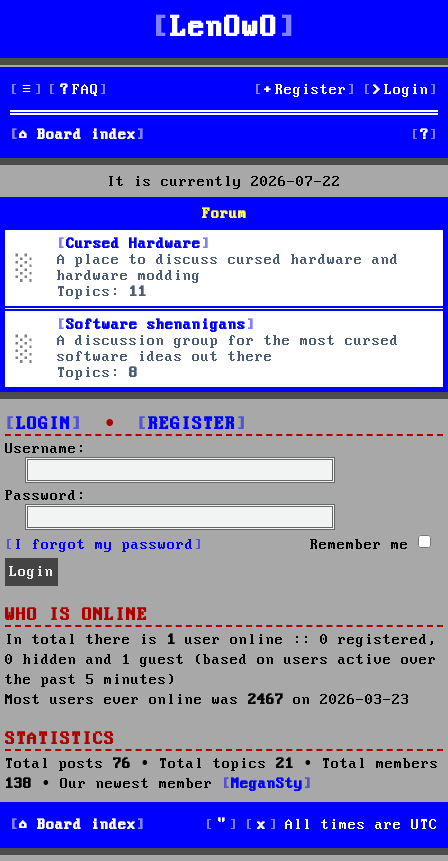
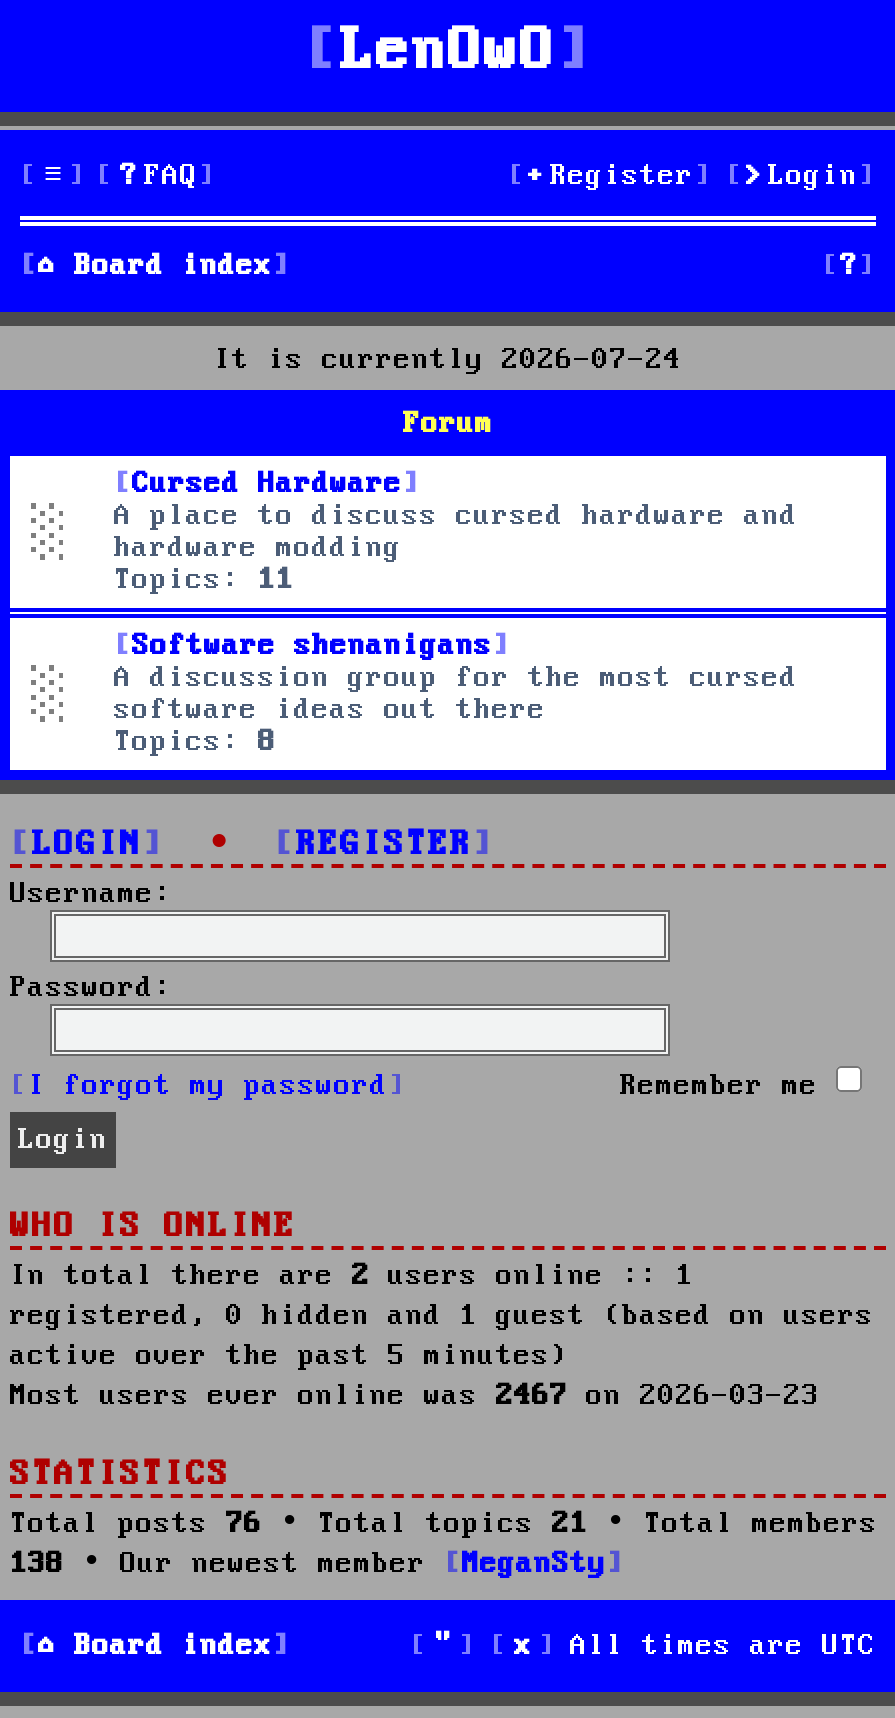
[107,174,341,190] It is currently 2026-07-22 -> [214,344,682,376] It is currently 2026-07-24
[5,631,437,687] In total there is 1 user online :: 0 registered, | 0 hidden and 1 guest (based on users active over | the past 5 minutes) -> [10,1259,874,1371] In total there are 2 users online :: 1 | registered, 0 hidden and 1 guest (based on users | active over the past 5 minutes)

